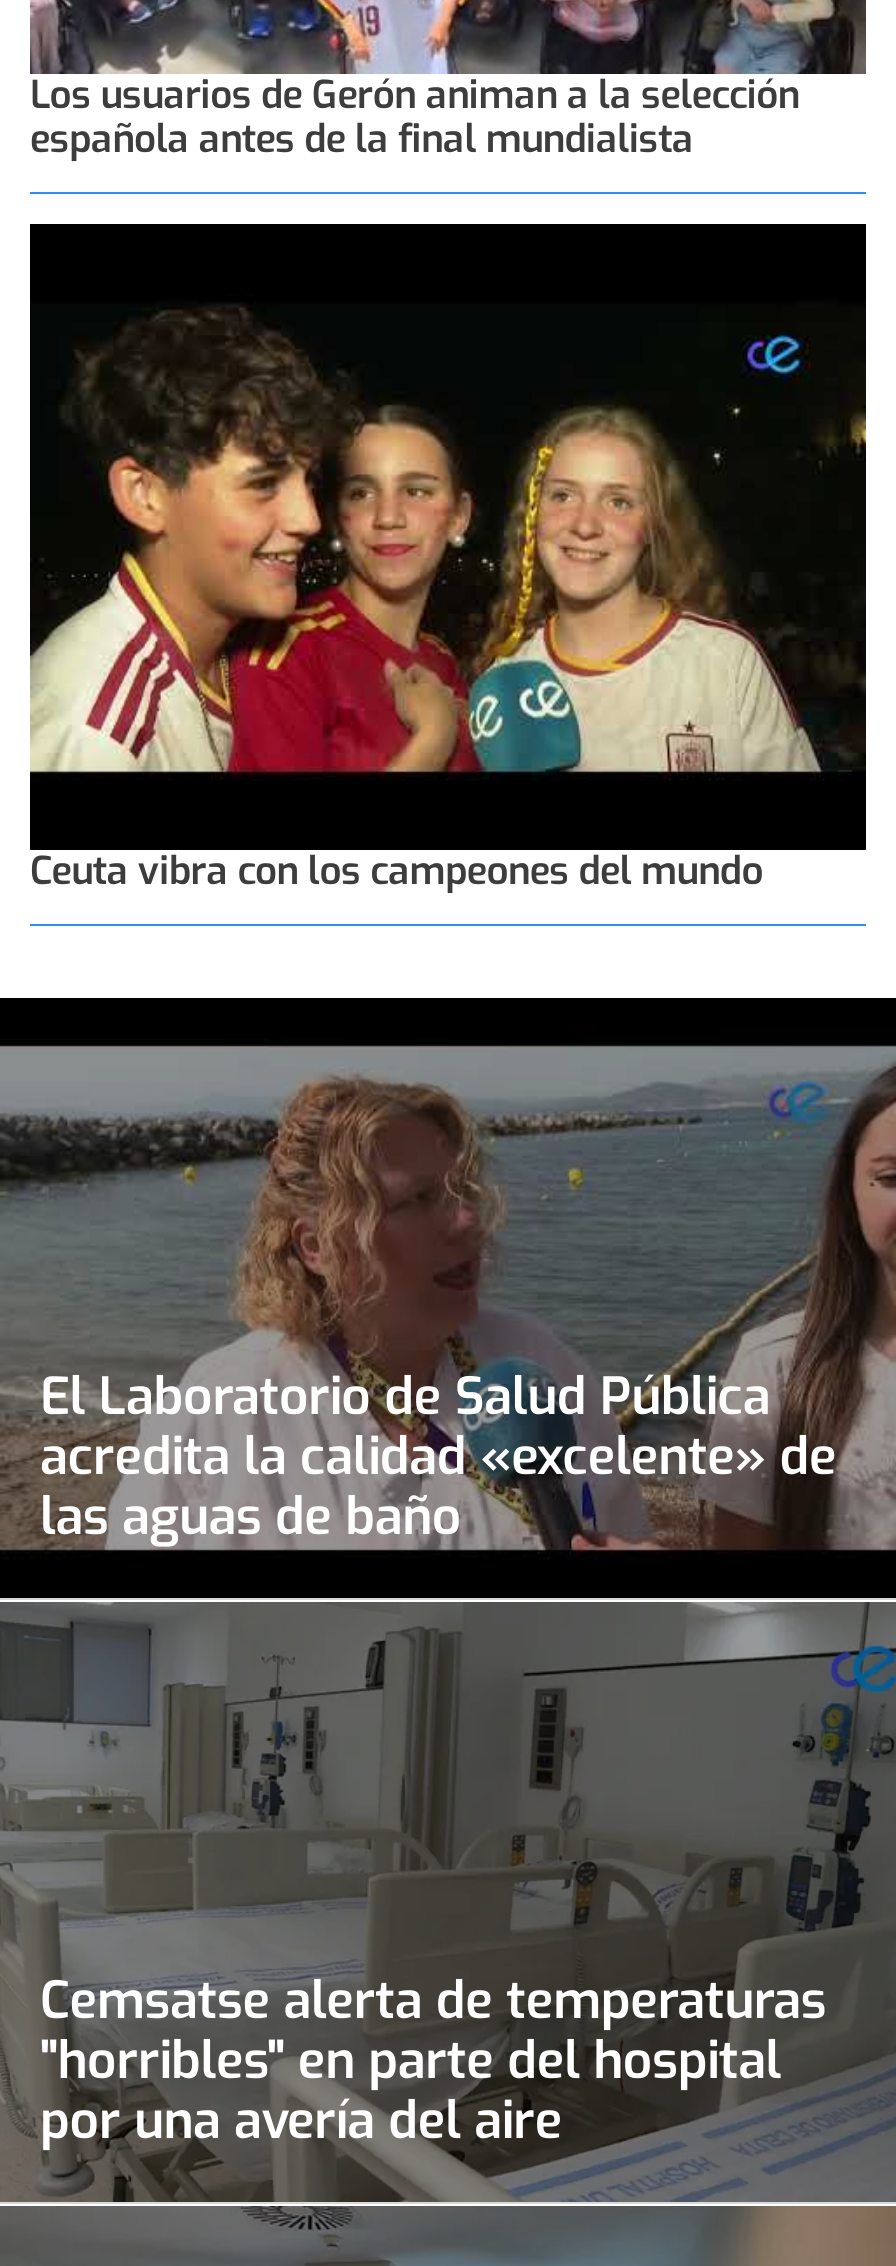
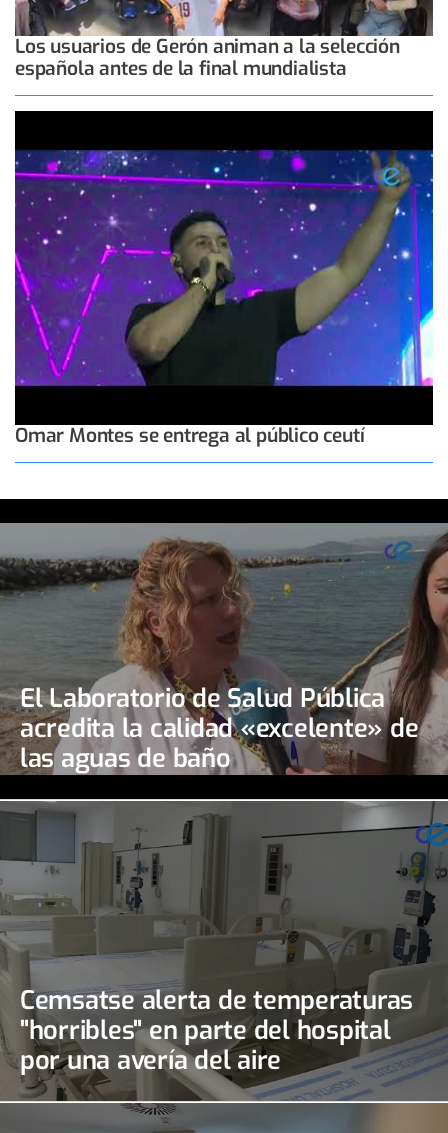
[28,298,868,896] [image] | Ceuta vibra con los campeones del mundo -> [14,148,434,448] [image] | Omar Montes se entrega al público ceutí

